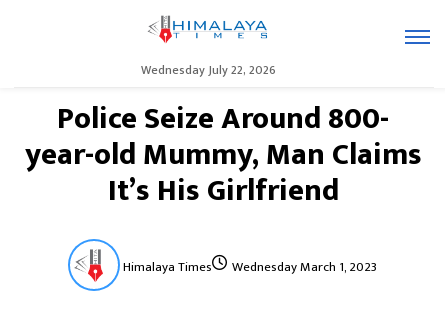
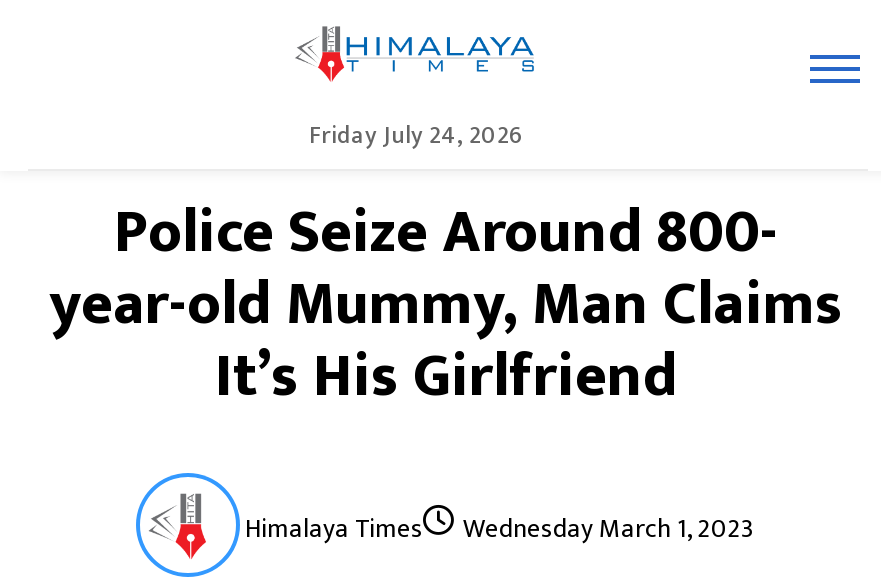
[140,60,275,80] Wednesday July 22, 2026 -> [309,115,523,155] Friday July 24, 2026

